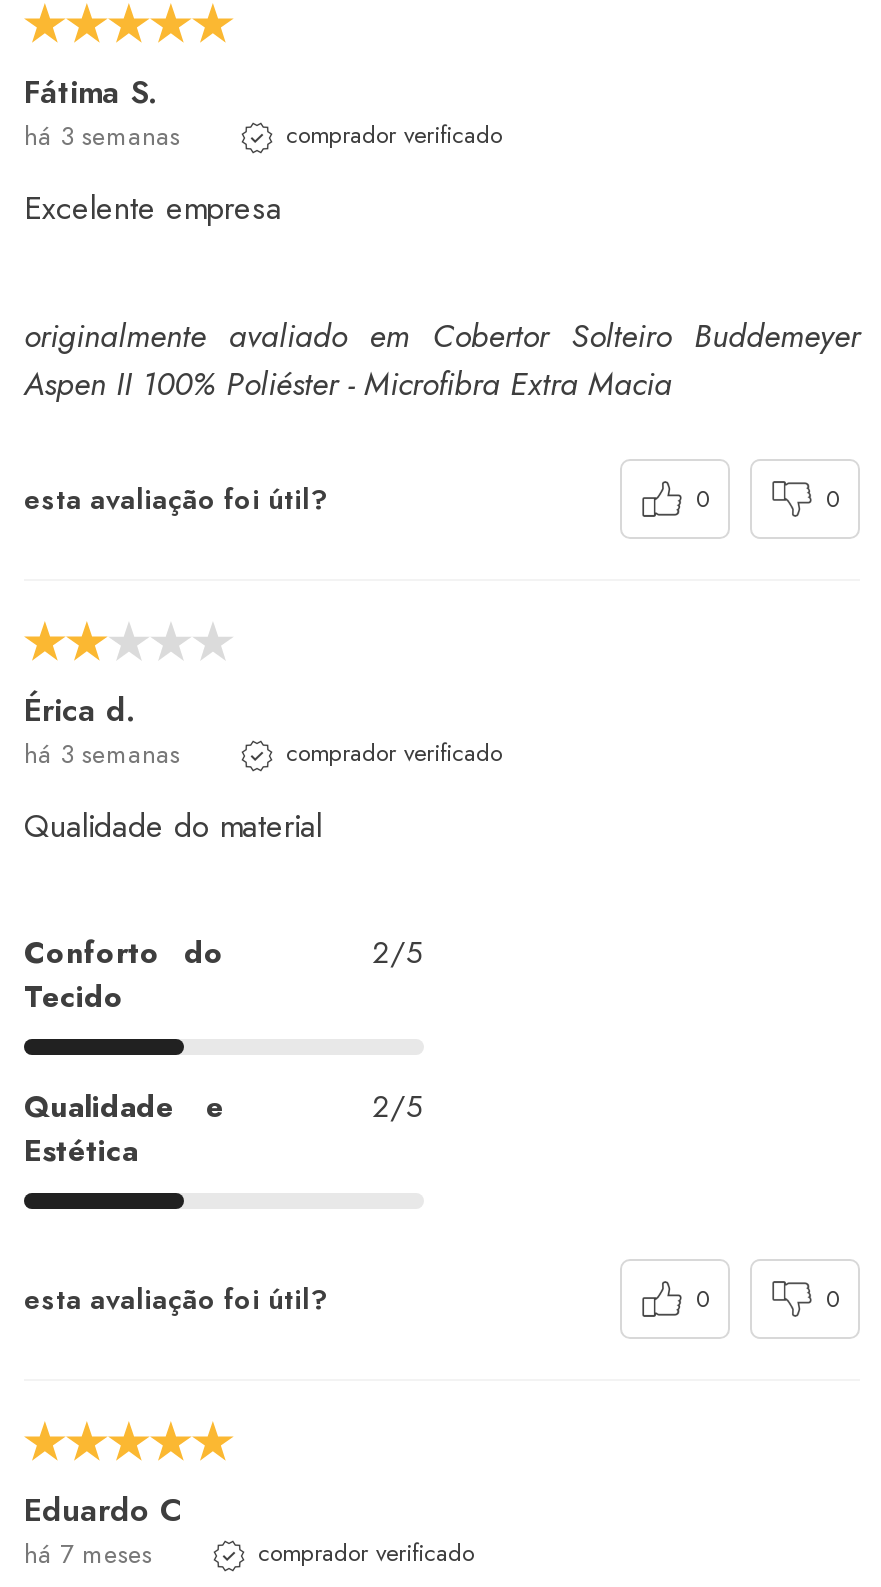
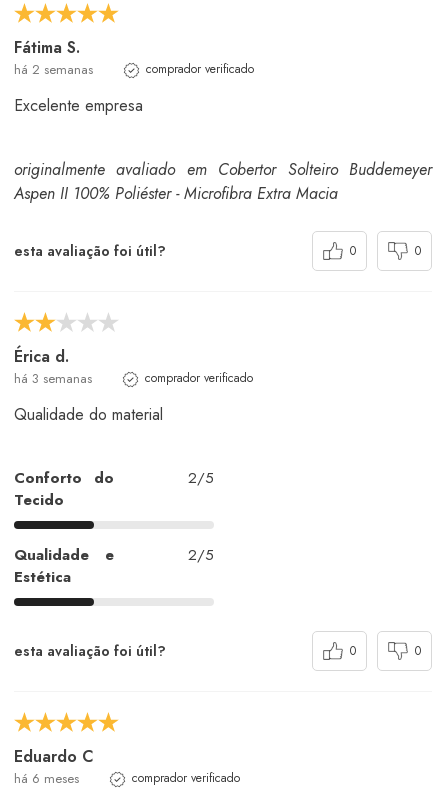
[24,118,180,156] há 3 semanas -> [14,60,93,79] há 2 semanas
[24,1536,152,1574] há 7 meses -> [14,769,79,788] há 6 meses

